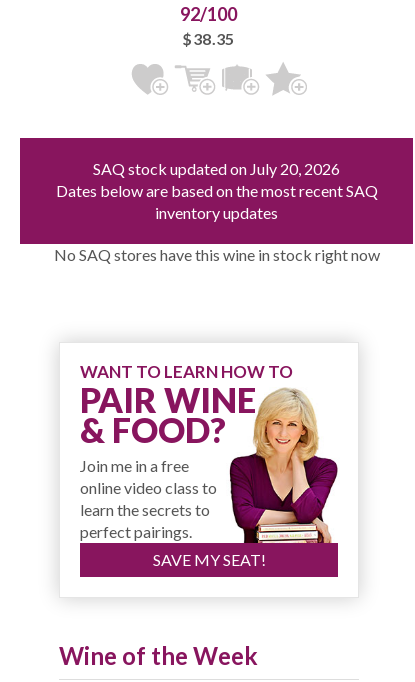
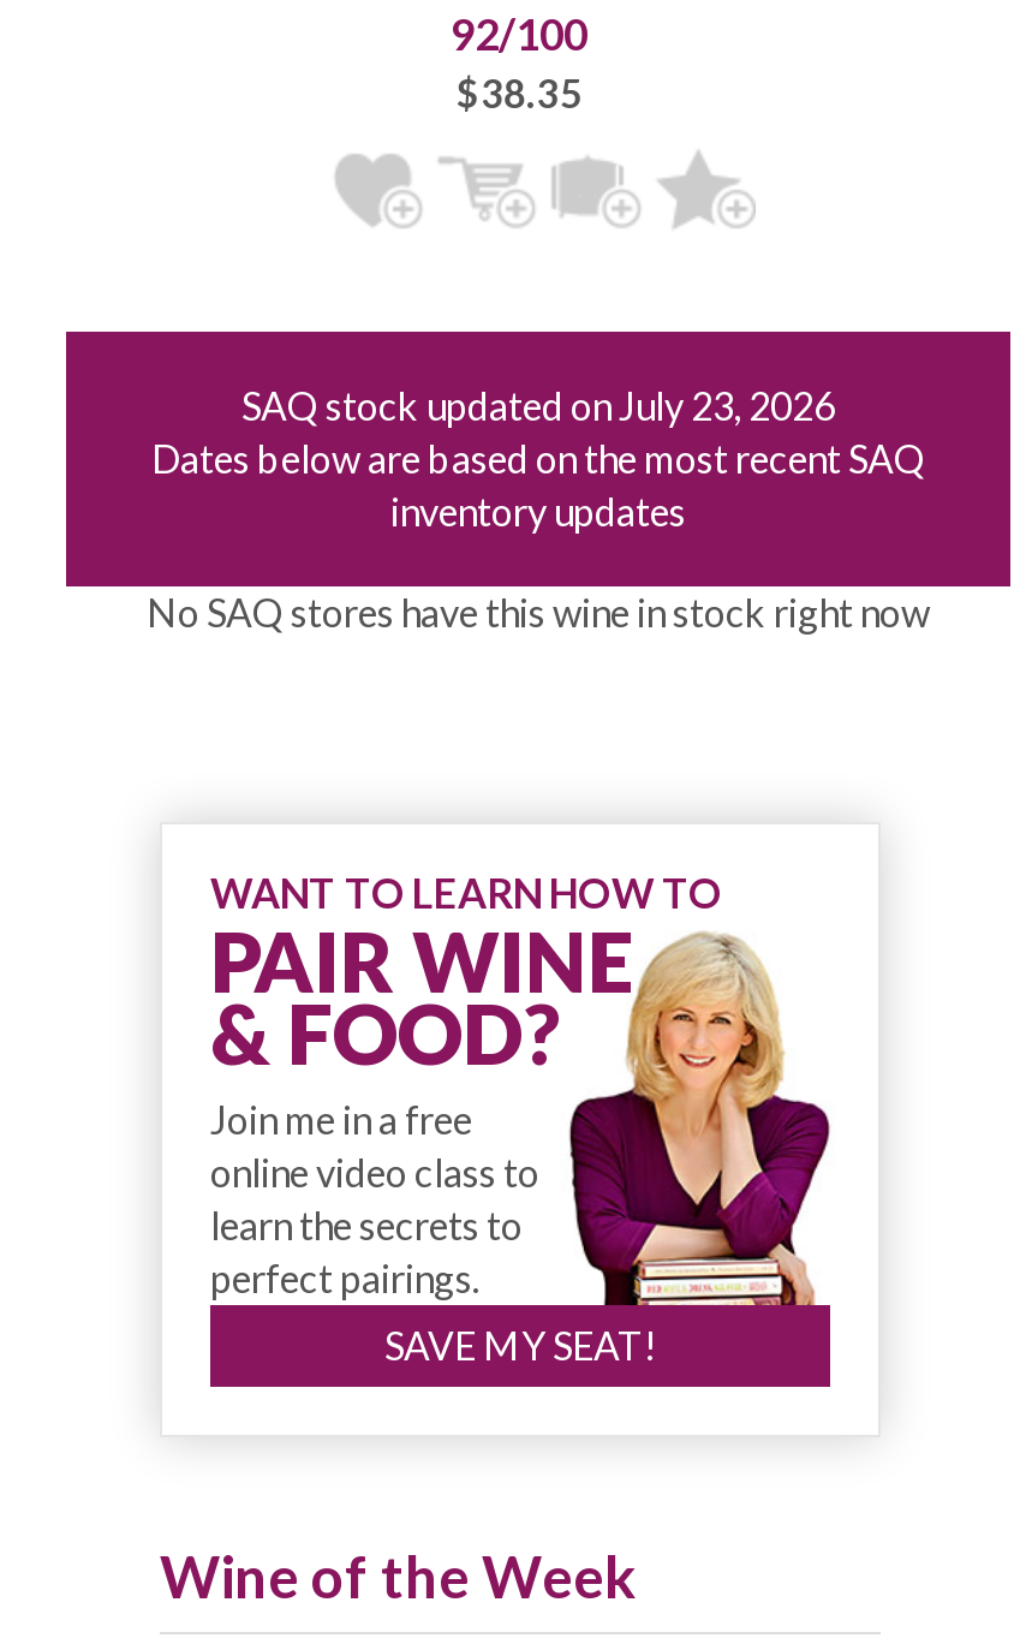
[93,159,340,178] SAQ stock updated on July 20, 2026 -> [241,383,835,429] SAQ stock updated on July 23, 2026

